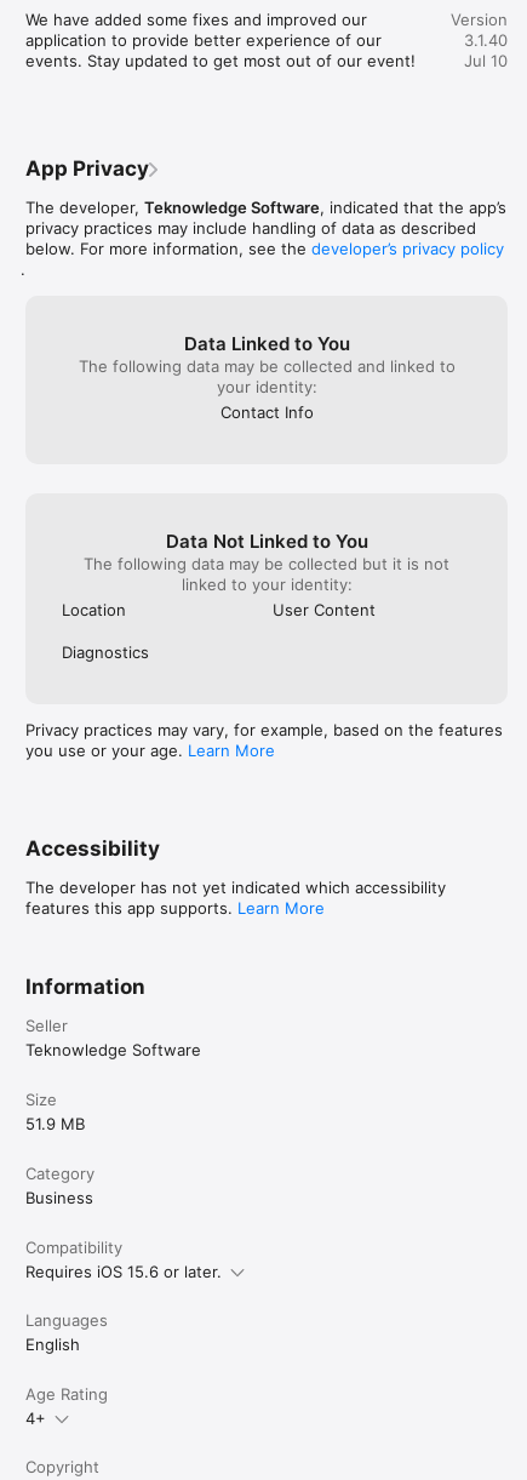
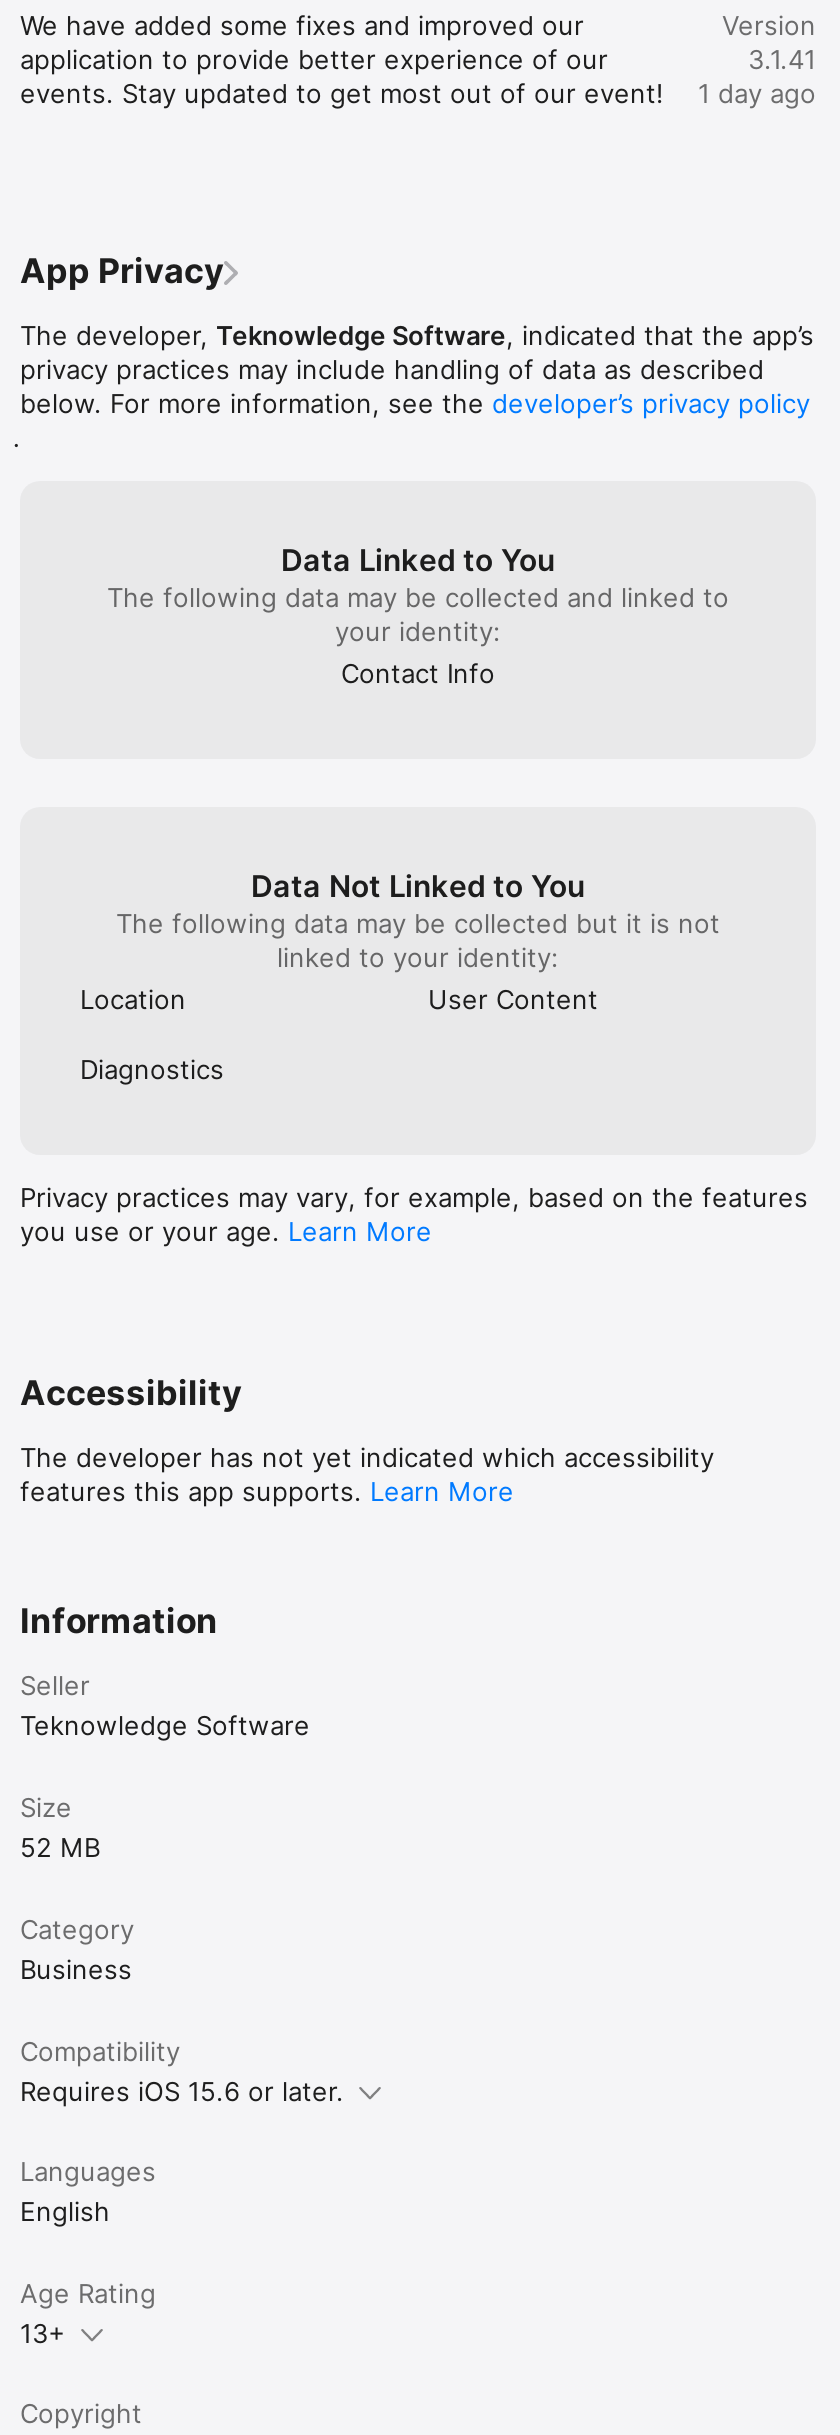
[464,30,508,70] 3.1.40 | Jul 10 -> [698,43,816,109] 3.1.41 | 1 day ago
[25,1114,85,1133] 51.9 MB -> [20,1831,100,1863] 52 MB
[25,1408,46,1428] 4+ -> [20,2317,66,2349] 13+

